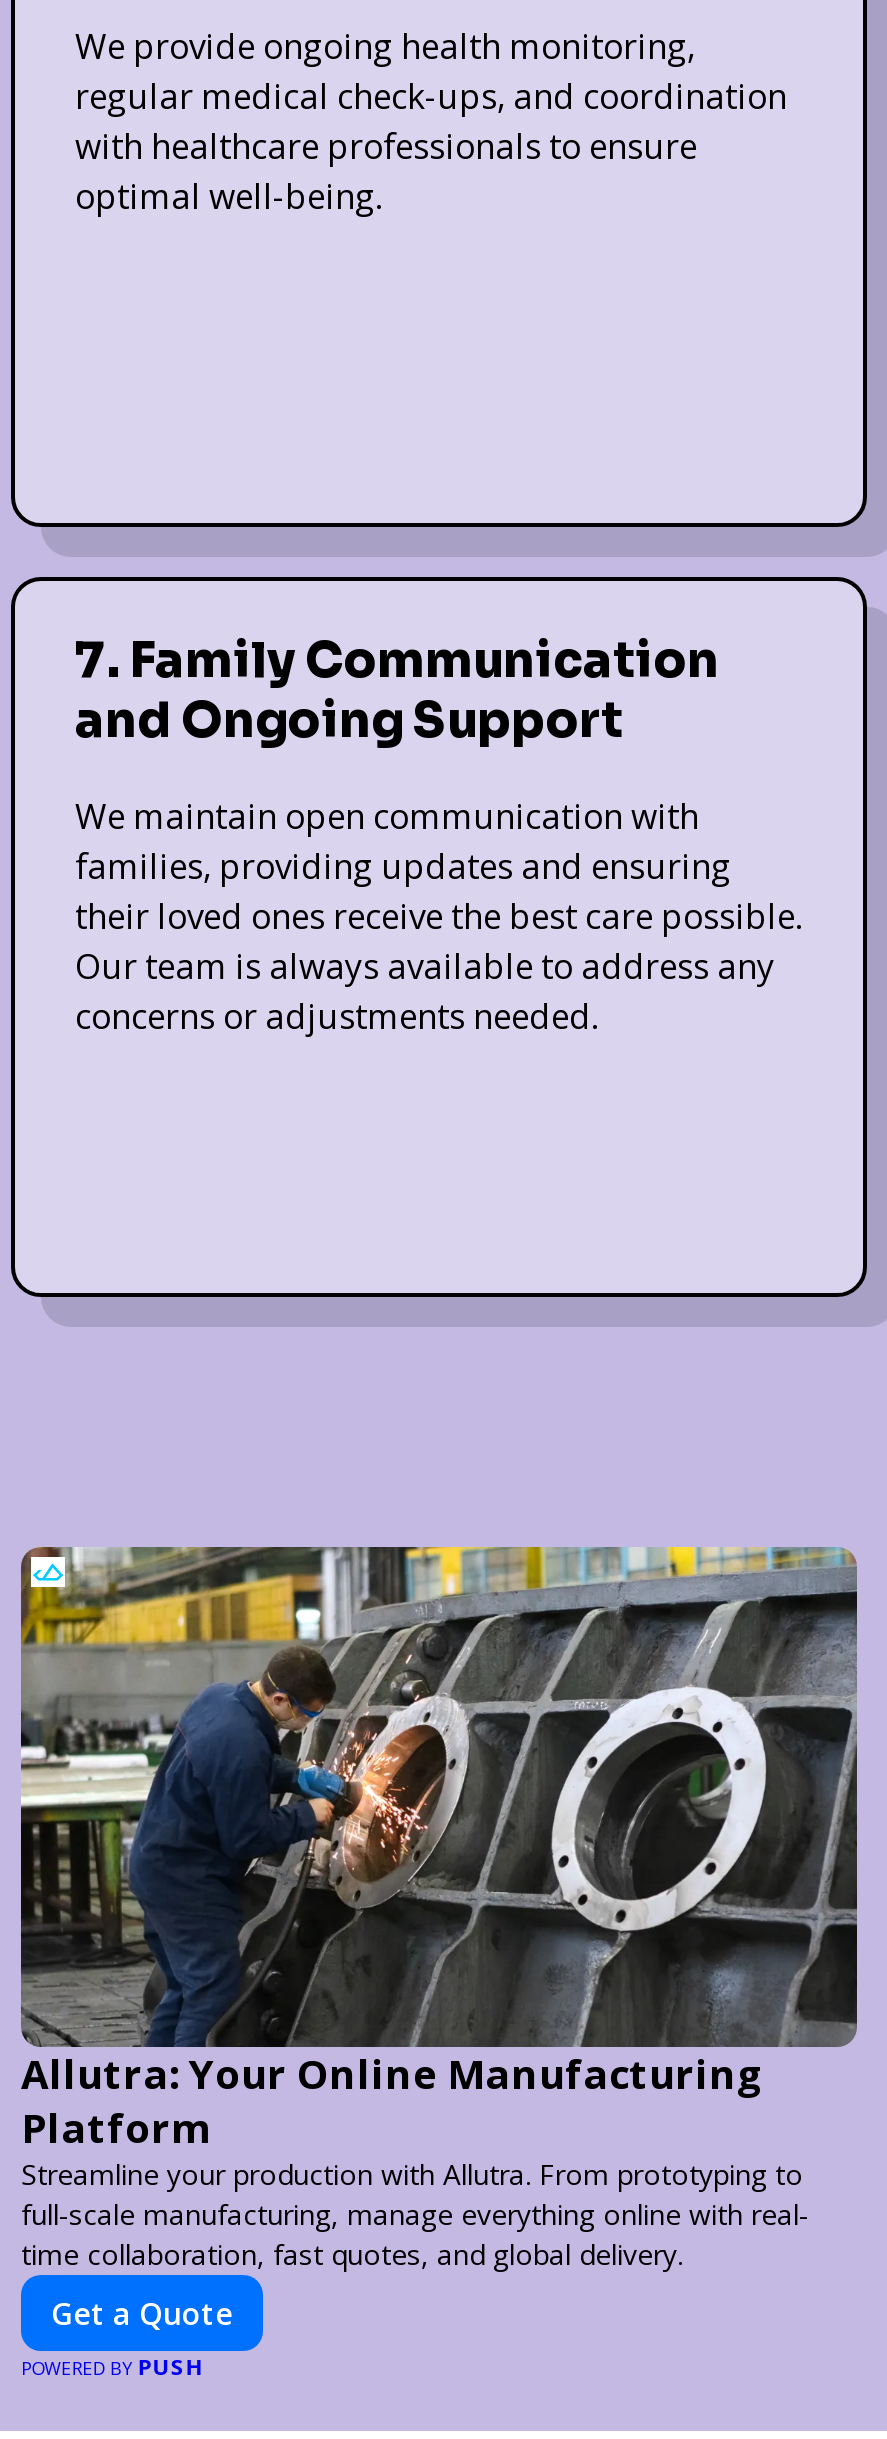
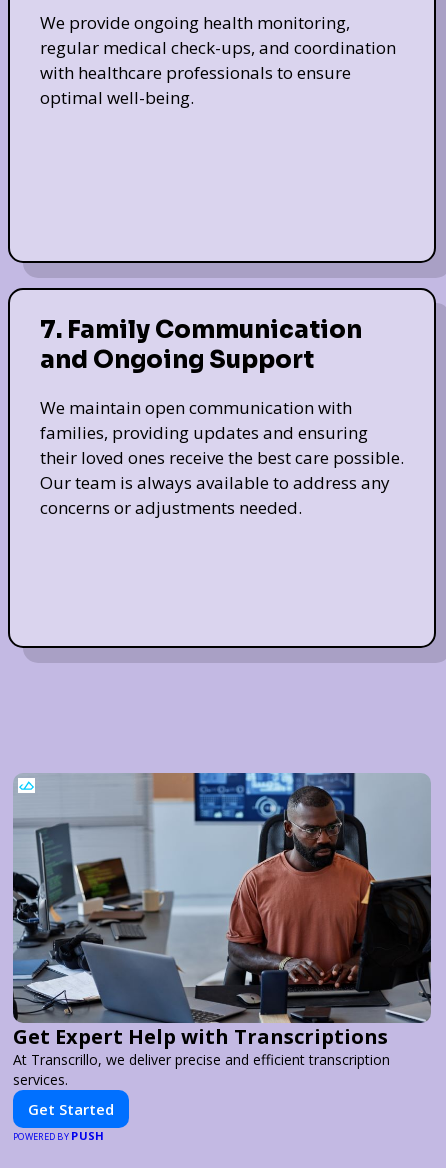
[19,1545,859,2273] [image] | Allutra: Your Online Manufacturing | Platform | Streamline your production with Allutra. From prototyping to | full-scale manufacturing, manage everything online with real- | time collaboration, fast quotes, and global delivery. -> [13,772,431,1089] [image] | Get Expert Help with Transcriptions | At Transcrillo, we deliver precise and efficient transcription | services.
[51,2293,233,2333] Get a Quote -> [28,1099,114,1119] Get Started

